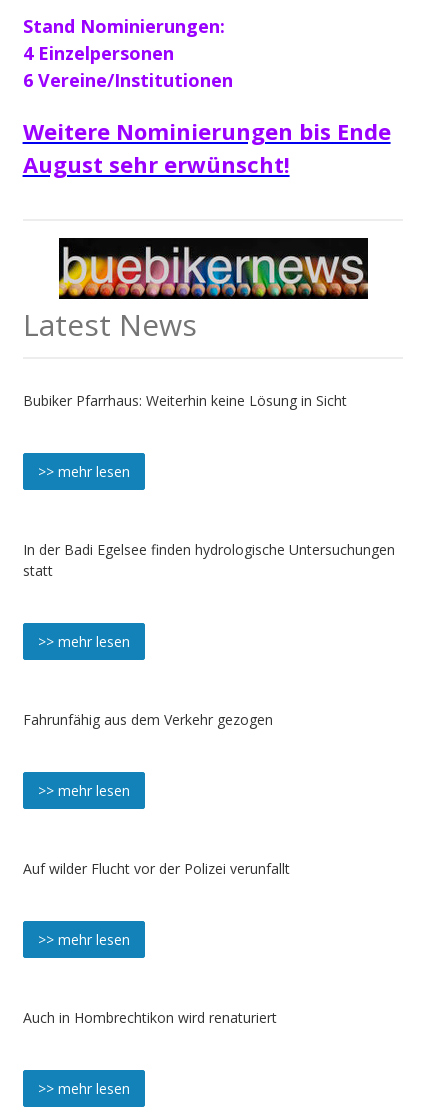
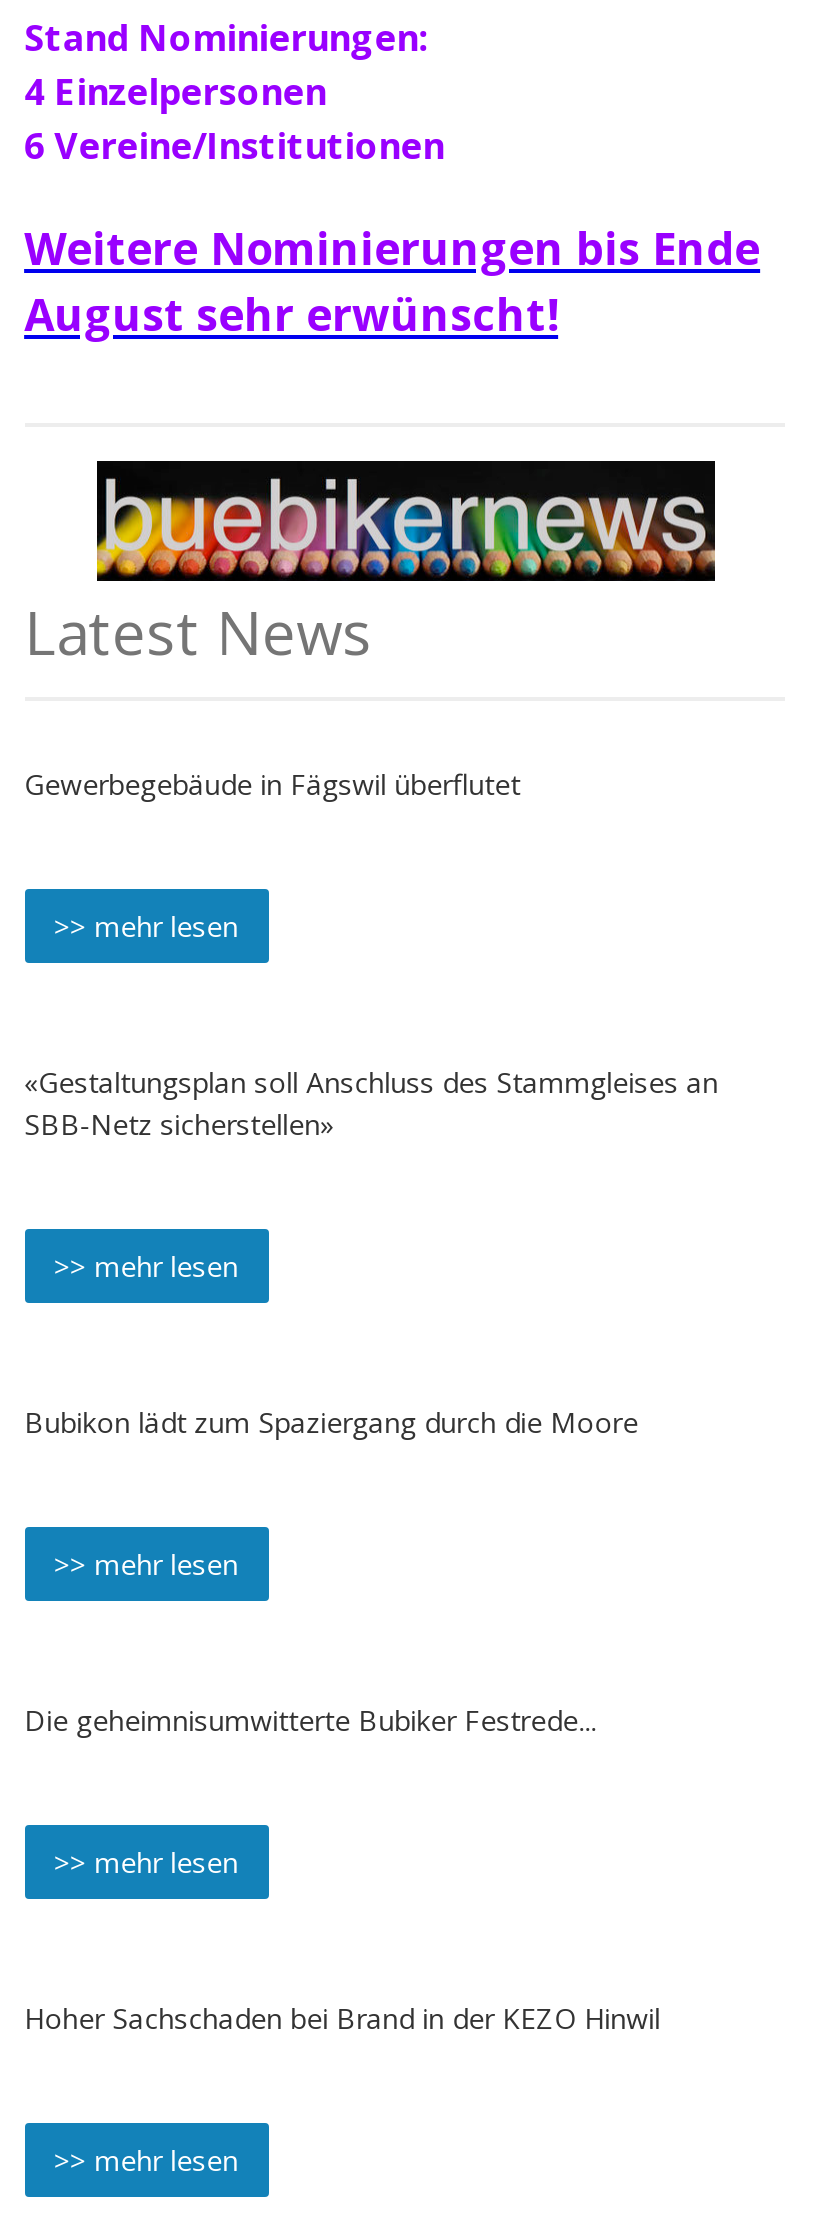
[23,391,347,410] Bubiker Pfarrhaus: Weiterhin keine Lösung in Sicht -> [24,765,520,803] Gewerbegebäude in Fägswil überflutet
[23,540,395,580] In der Badi Egelsee finden hydrologische Untersuchungen | statt -> [24,1063,718,1143] «Gestaltungsplan soll Anschluss des Stammgleises an | SBB-Netz sicherstellen»
[23,710,273,729] Fahrunfähig aus dem Verkehr gezogen -> [24,1403,638,1441] Bubikon lädt zum Spaziergang durch die Moore
[23,859,290,878] Auf wilder Flucht vor der Polizei verunfallt -> [24,1701,596,1739] Die geheimnisumwitterte Bubiker Festrede...
[23,1008,277,1027] Auch in Hombrechtikon wird renaturiert -> [24,1999,660,2037] Hoher Sachschaden bei Brand in der KEZO Hinwil

